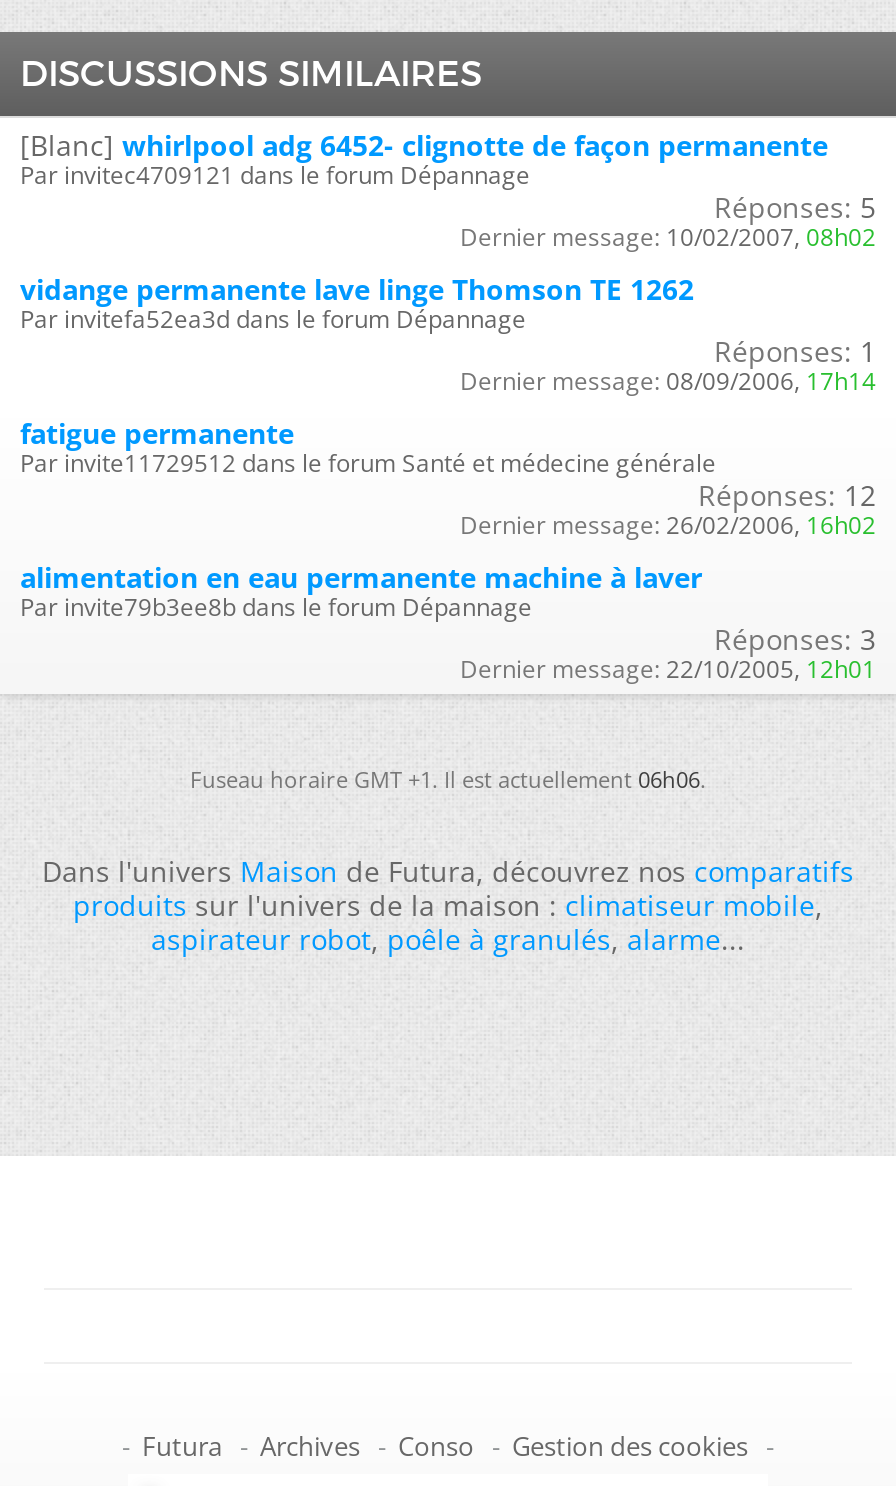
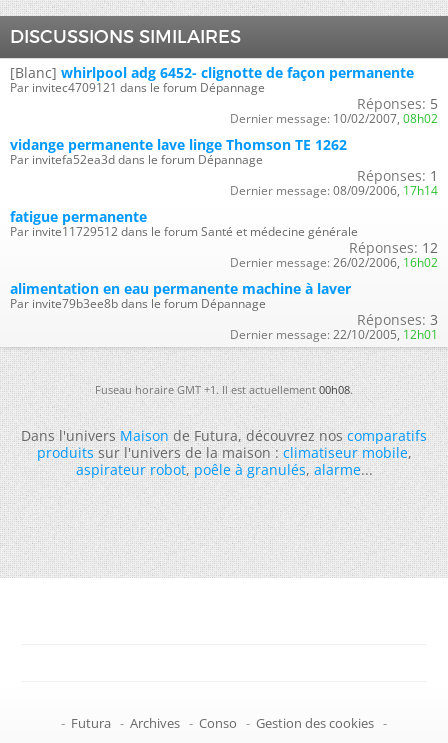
[190,764,706,794] Fuseau horaire GMT +1. Il est actuellement 06h06. -> [95,382,353,397] Fuseau horaire GMT +1. Il est actuellement 00h08.

